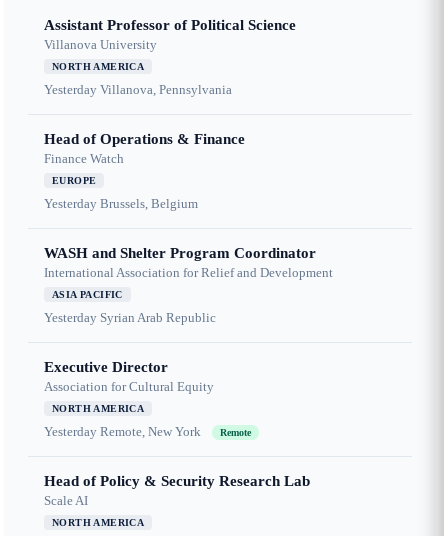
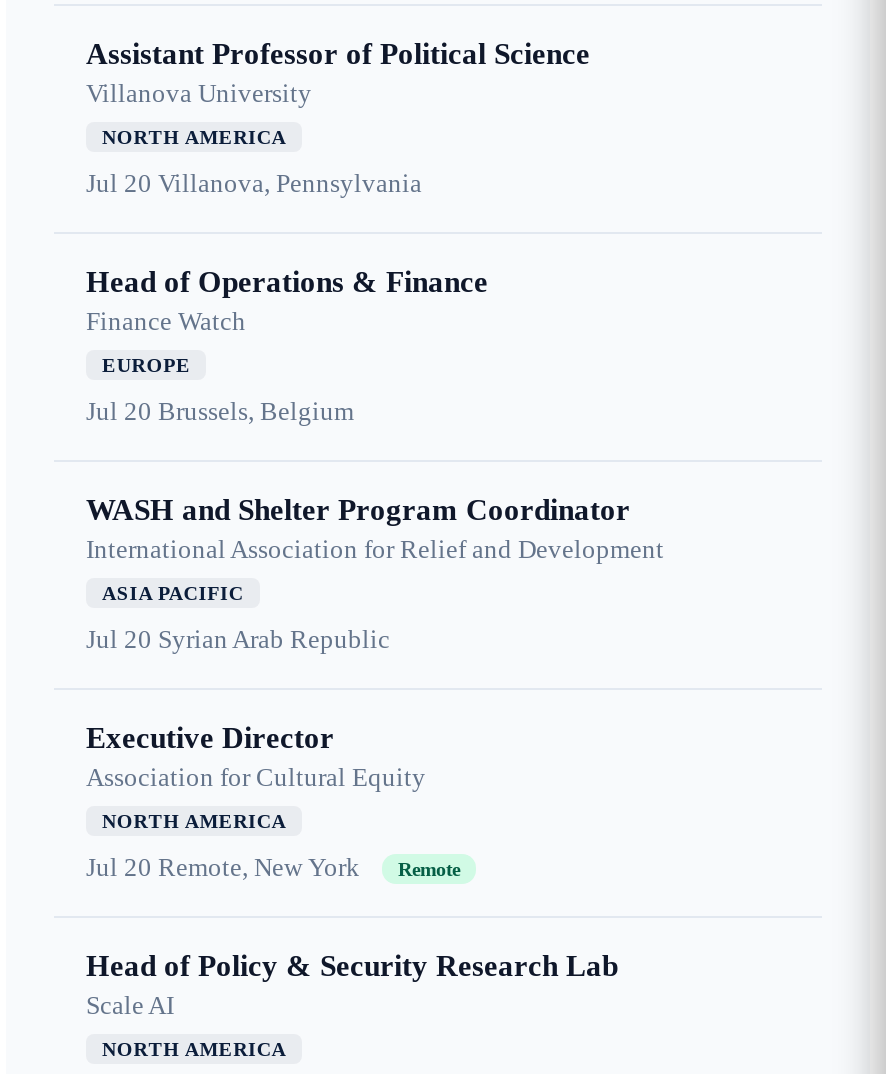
[44,82,232,97] Yesterday Villanova, Pennsylvania -> [86,168,422,198] Jul 20 Villanova, Pennsylvania
[44,196,198,211] Yesterday Brussels, Belgium -> [86,396,354,426] Jul 20 Brussels, Belgium
[44,310,216,325] Yesterday Syrian Arab Republic -> [86,624,390,654] Jul 20 Syrian Arab Republic
[44,424,201,439] Yesterday Remote, New York -> [86,852,360,882] Jul 20 Remote, New York

